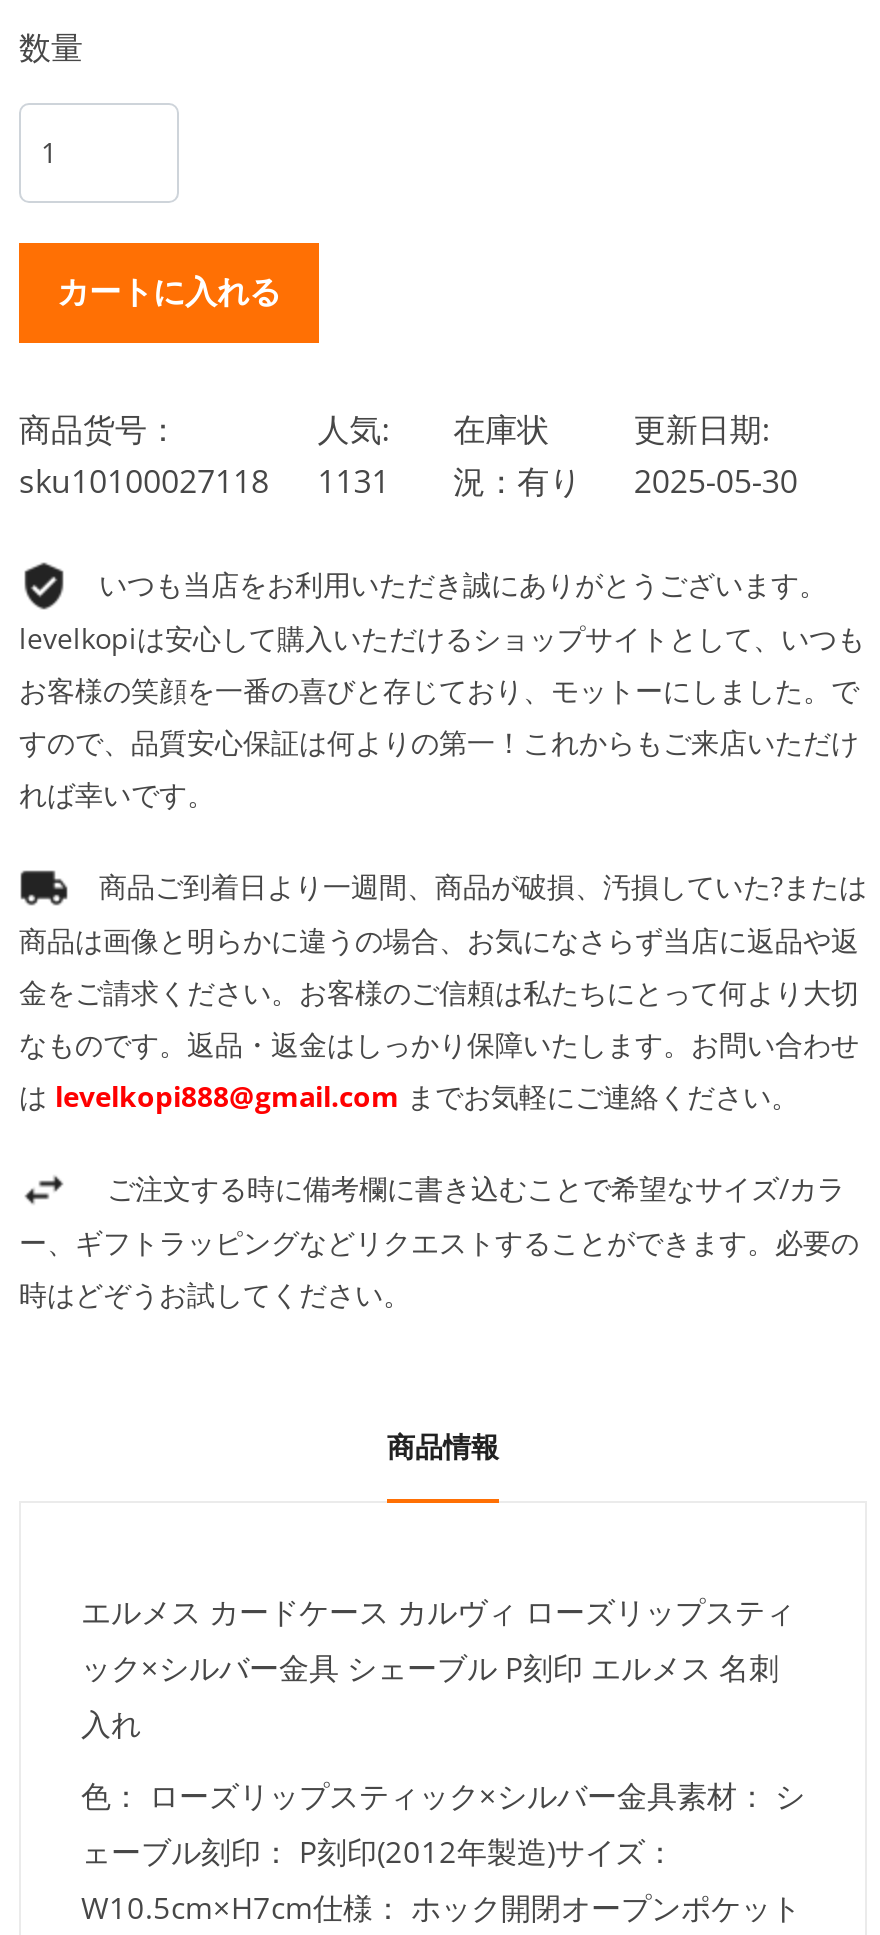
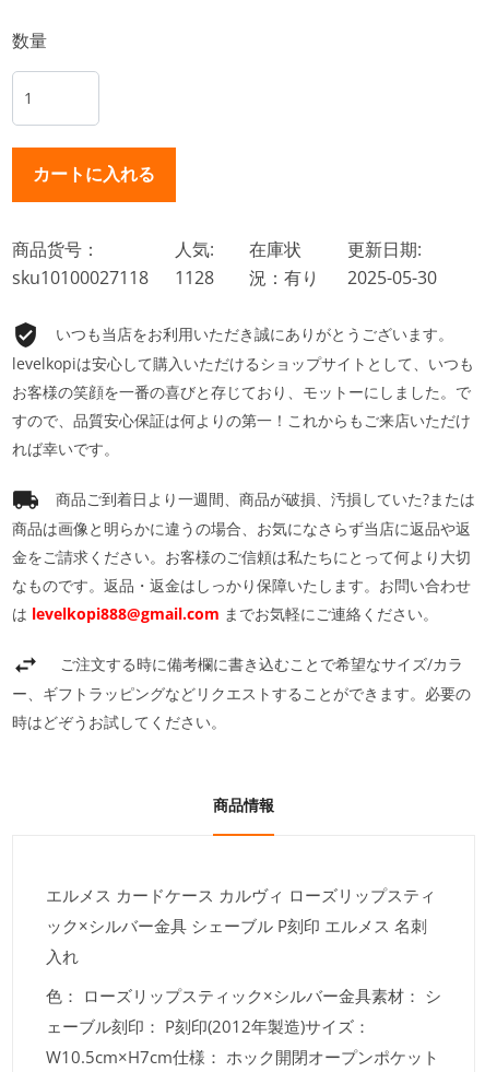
[19,458,798,502] sku10100027118 1131 況：有り 2025-05-30 -> [12,265,437,289] sku10100027118 1128 況：有り 2025-05-30

